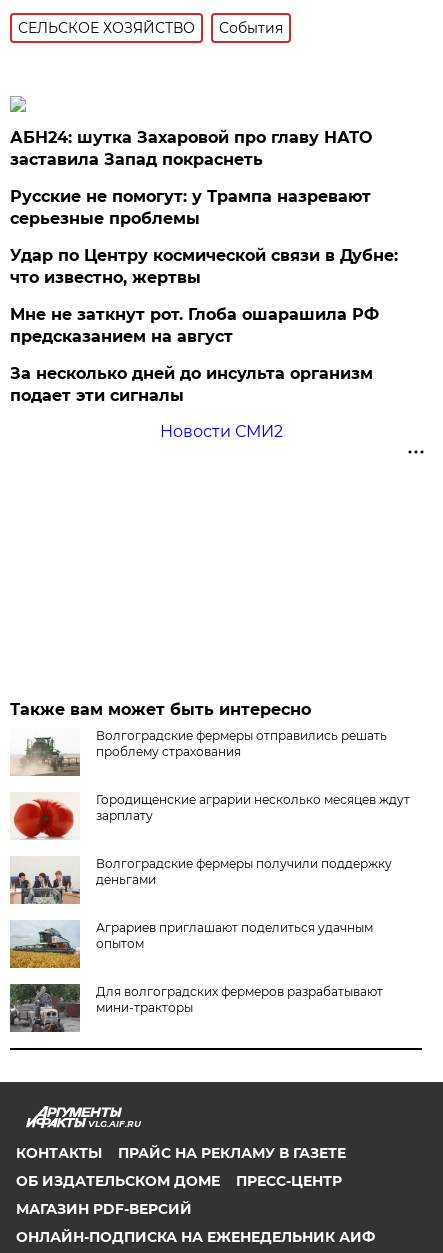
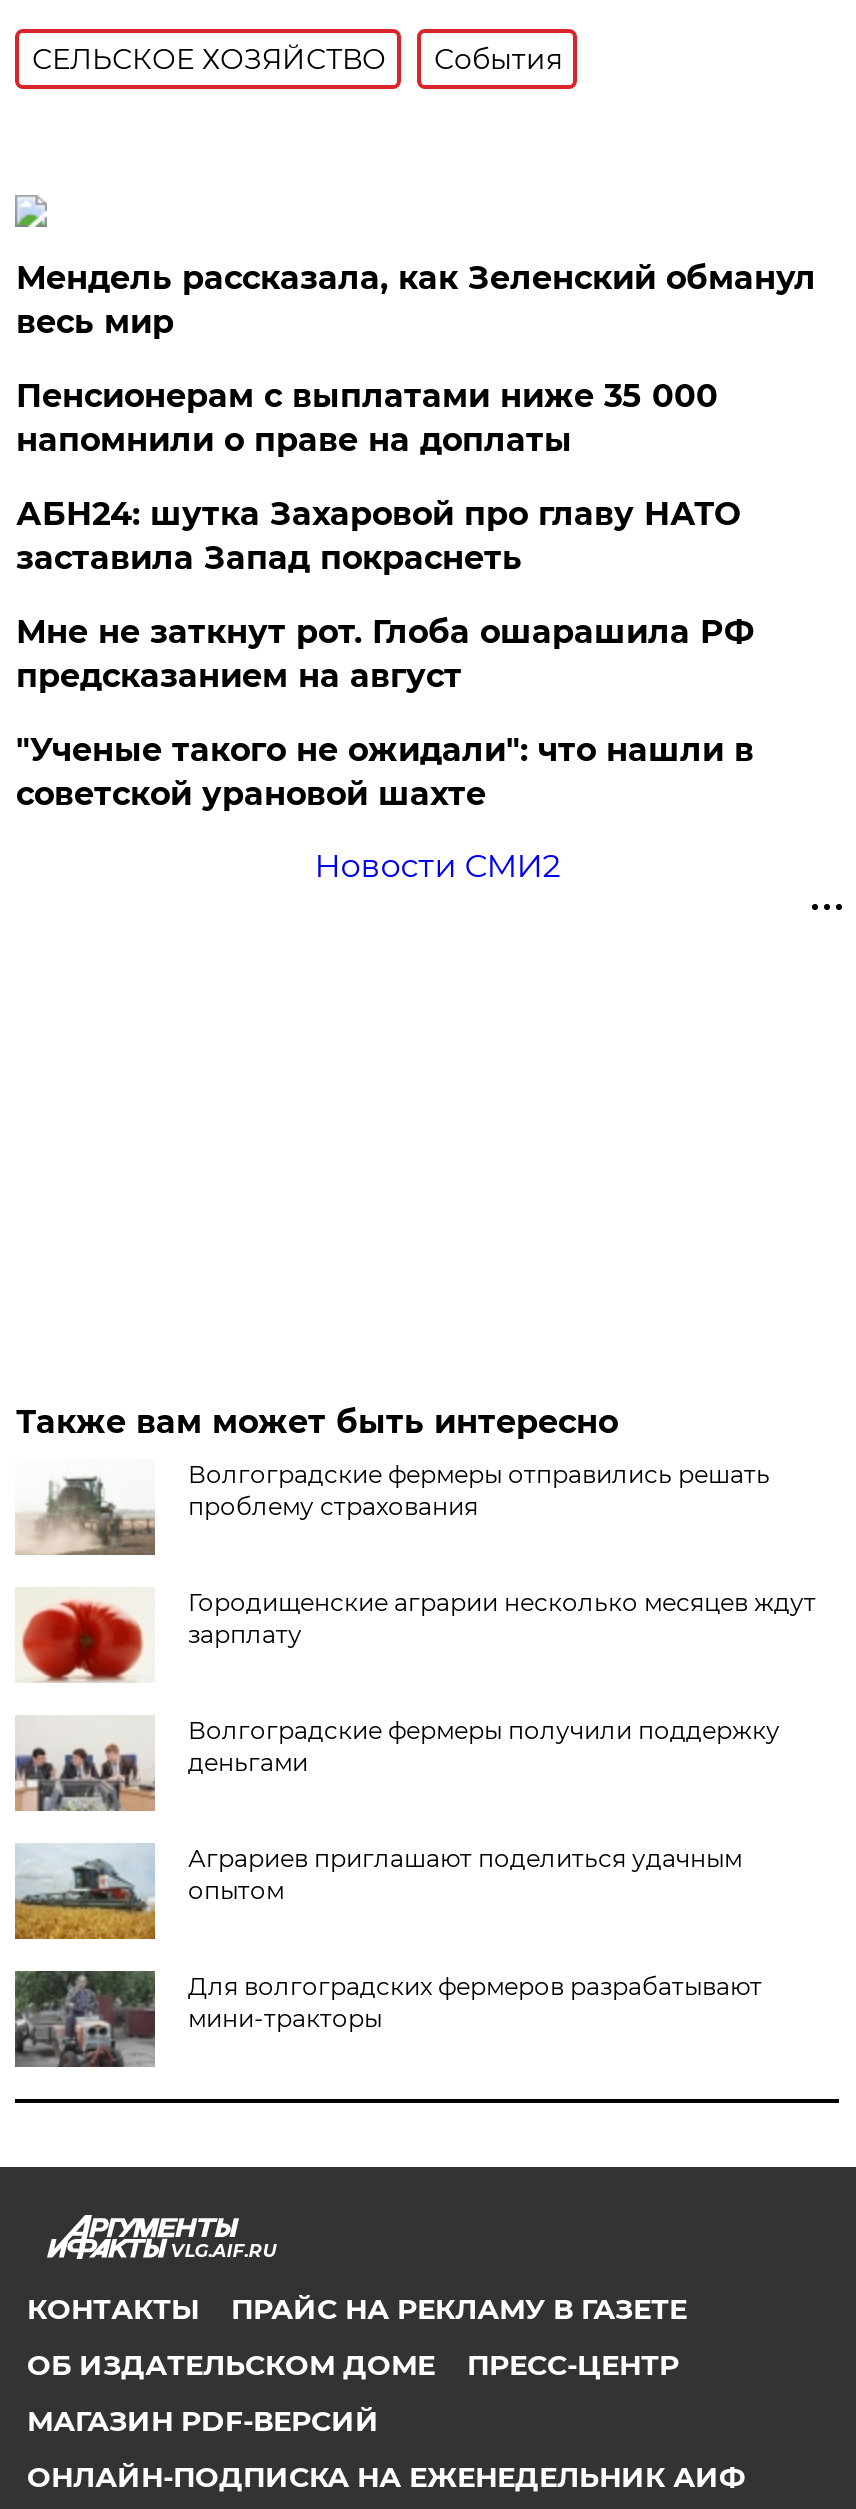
none -> [16,259,816,459] Мендель рассказала, как Зеленский обманул | весь мир | Пенсионерам с выплатами ниже 35 000 | напомнили о праве на доплаты
moved [10,128,372,169] -> [16,495,740,577]: АБН24: шутка Захаровой про главу НАТО | заставила Запад покраснеть
[10,187,398,287] Русские не помогут: у Трампа назревают | серьезные проблемы | Удар по Центру космической связи в Дубне: | что известно, жертвы -> none
[10,364,373,405] За несколько дней до инсульта организм | подает эти сигналы -> [16,731,754,813] "Ученые такого не ожидали": что нашли в | советской урановой шахте

